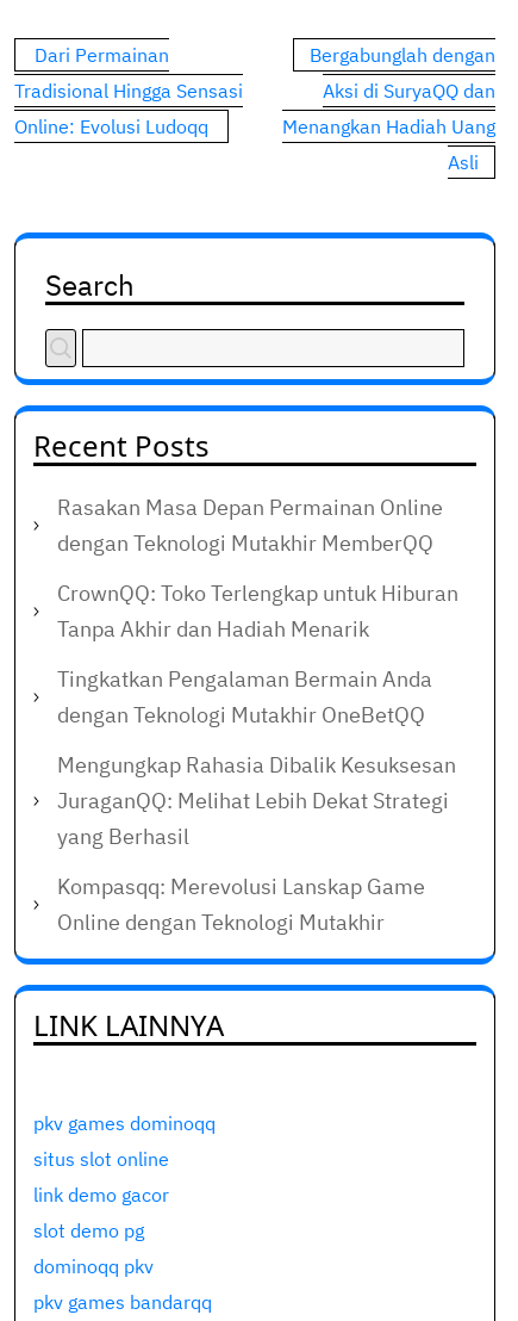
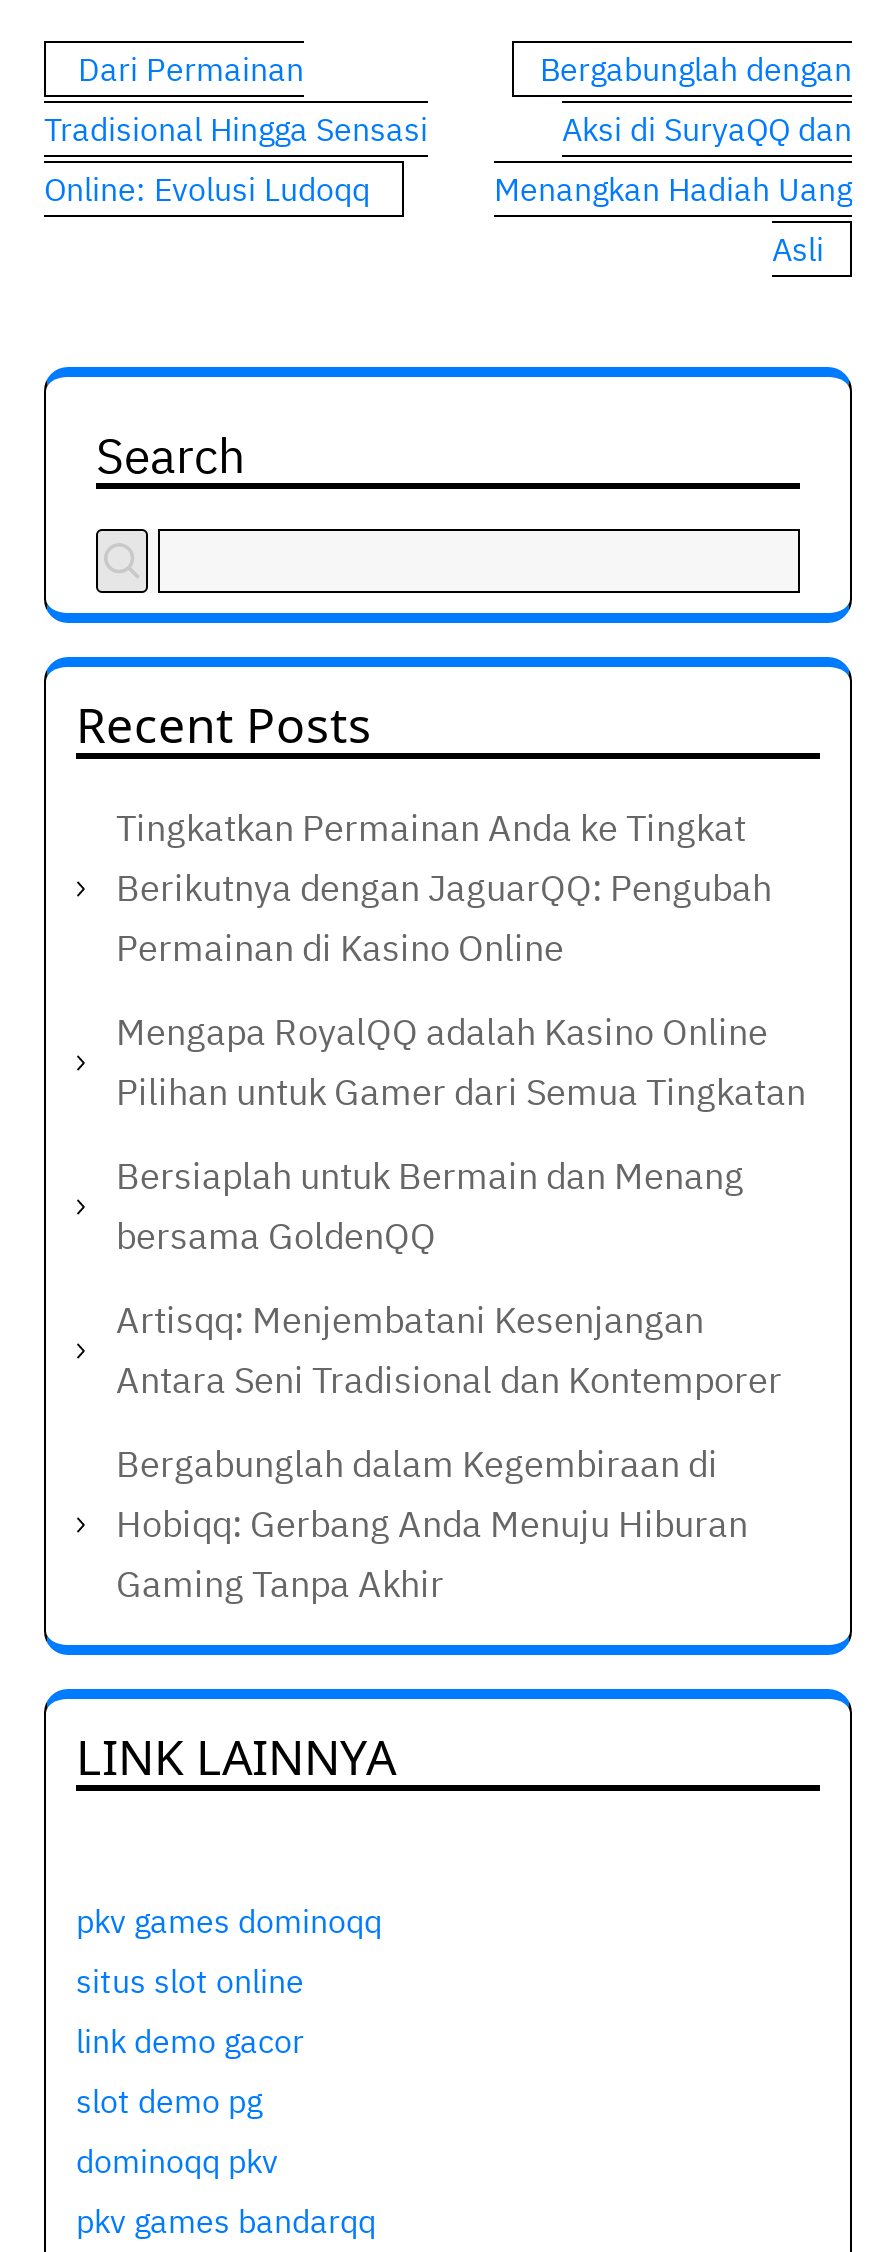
[57,493,443,557] Rasakan Masa Depan Permainan Online | dengan Teknologi Mutakhir MemberQQ -> [116,805,772,971] Tingkatkan Permainan Anda ke Tingkat | Berikutnya dengan JaguarQQ: Pengubah | Permainan di Kasino Online
[57,579,458,642] CrownQQ: Toko Terlengkap untuk Hiburan | Tanpa Akhir dan Hadiah Menarik -> [116,1009,806,1115] Mengapa RoyalQQ adalah Kasino Online | Pilihan untuk Gamer dari Semua Tingkatan
[57,665,432,728] Tingkatkan Pengalaman Bermain Anda | dengan Teknologi Mutakhir OneBetQQ -> [116,1153,744,1259] Bersiaplah untuk Bermain dan Menang | bersama GoldenQQ
[57,751,456,850] Mengungkap Rahasia Dibalik Kesuksesan | JuraganQQ: Melihat Lebih Dekat Strategi | yang Berhasil -> [116,1297,782,1403] Artisqq: Menjembatani Kesenjangan | Antara Seni Tradisional dan Kontemporer
[57,873,425,936] Kompasqq: Merevolusi Lanskap Game | Online dengan Teknologi Mutakhir -> [116,1441,748,1607] Bergabunglah dalam Kegembiraan di | Hobiqq: Gerbang Anda Menuju Hiburan | Gaming Tanpa Akhir

